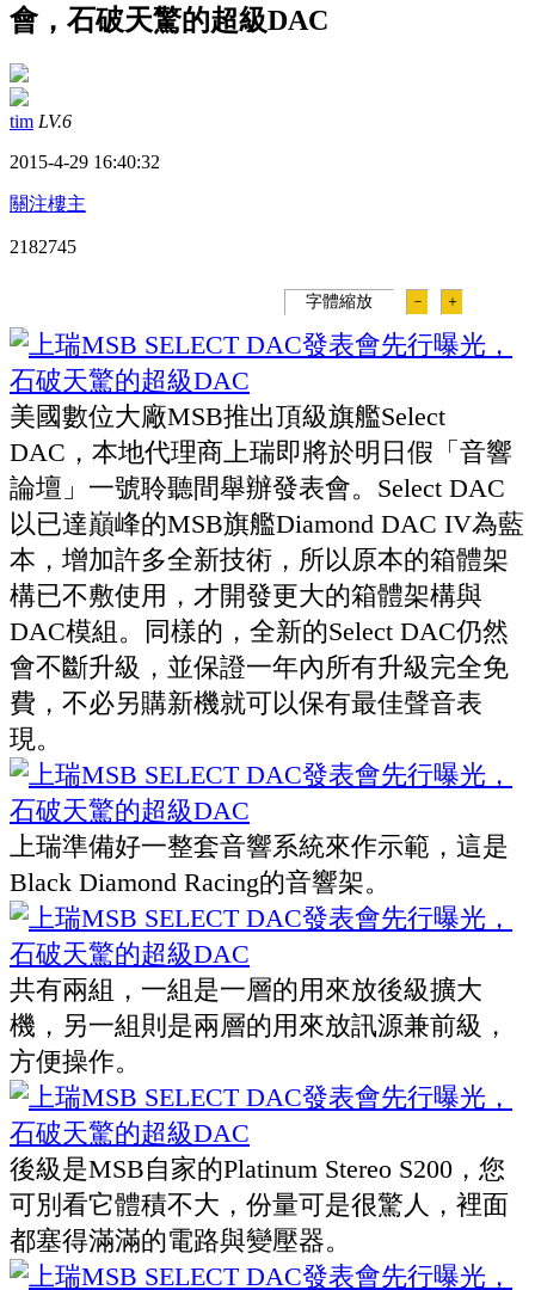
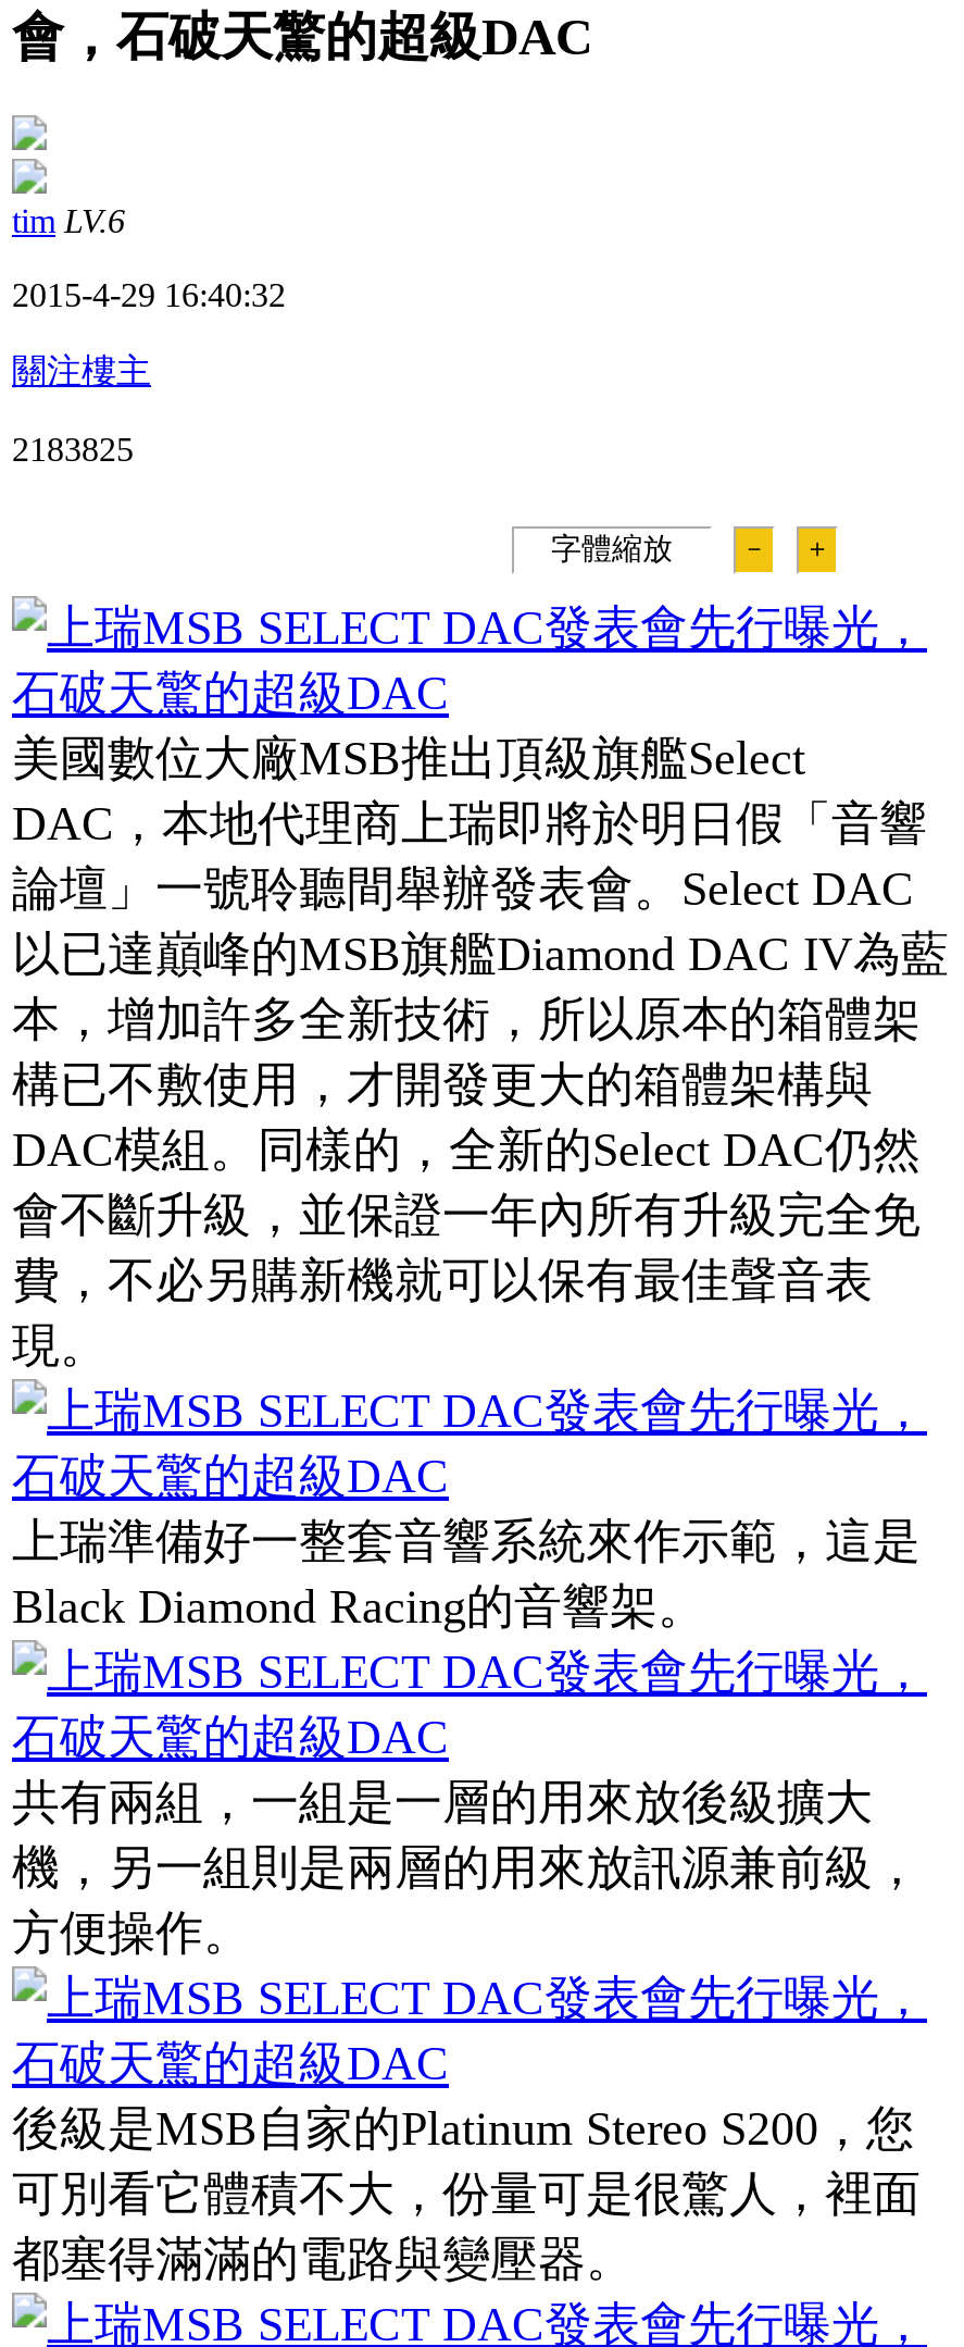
[10,236,76,257] 2182745 -> [12,430,134,467] 2183825

